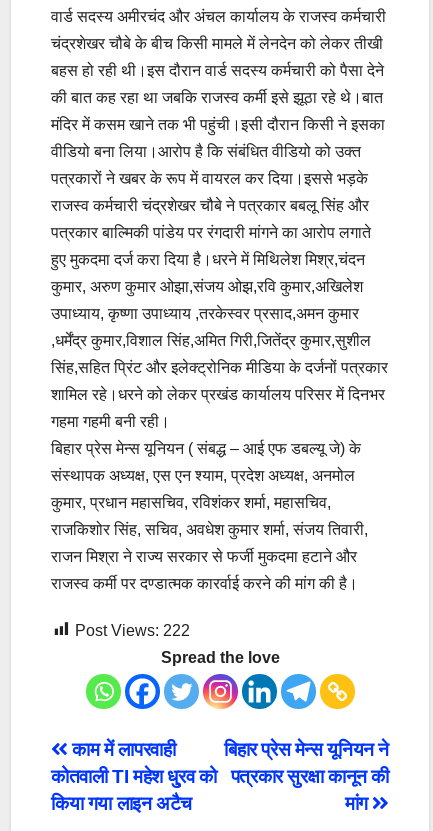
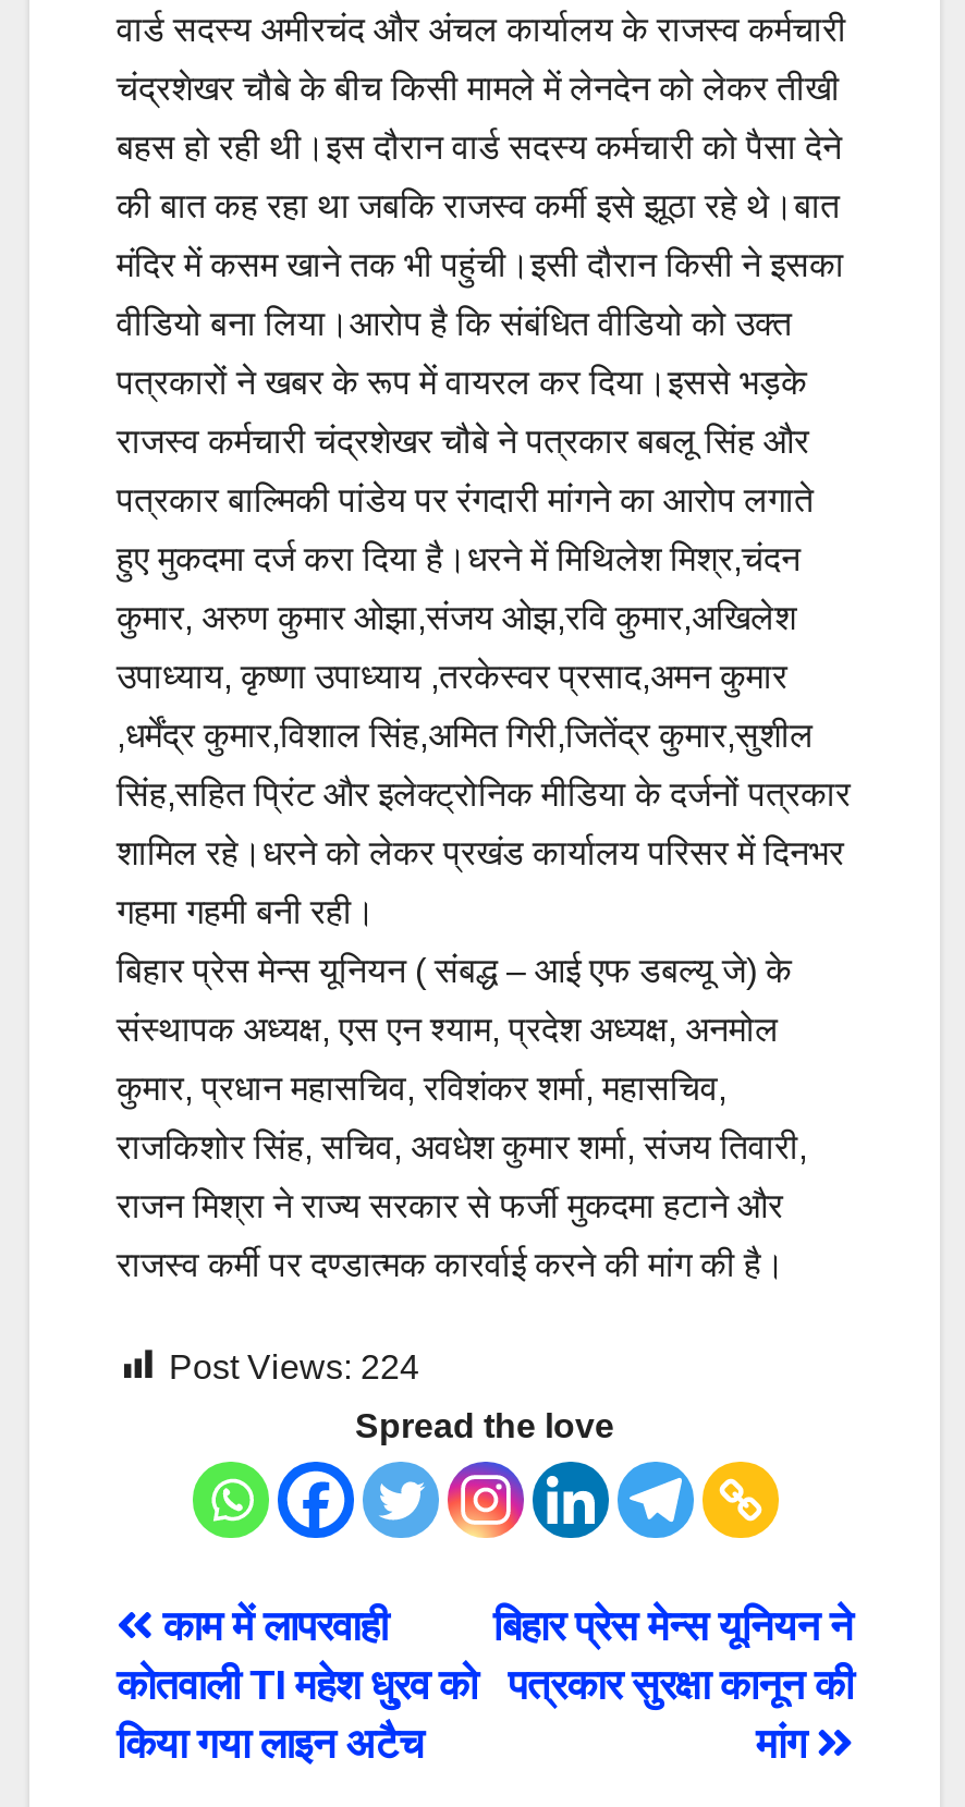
[75,622,190,639] Post Views: 222 -> [169,1348,419,1385] Post Views: 224

